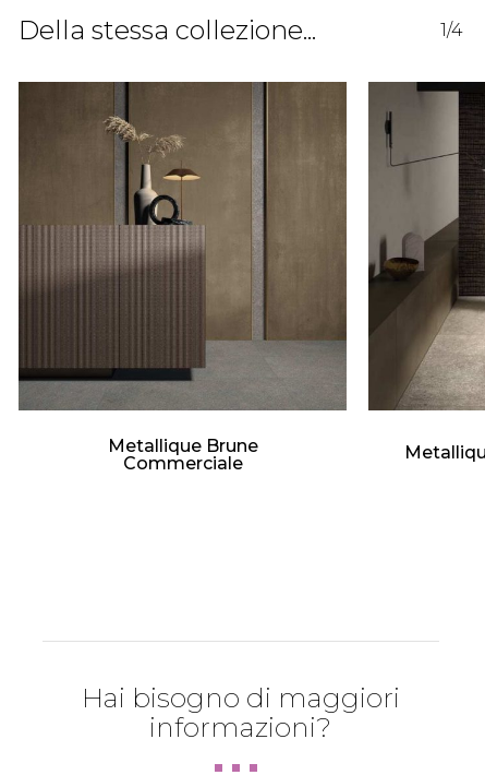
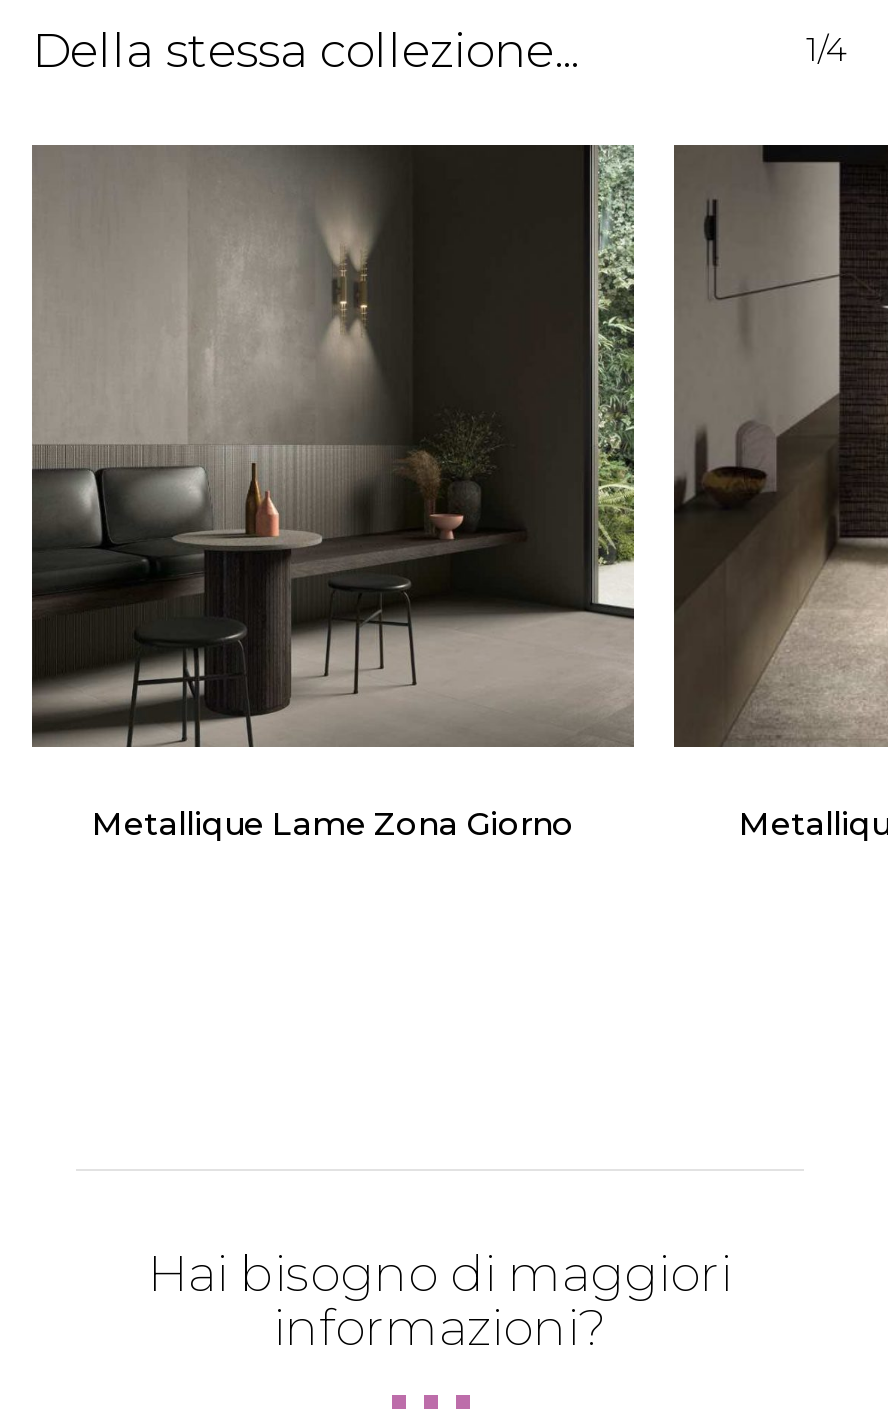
[19,82,348,474] [image] | Metallique Brune | Commerciale -> [32,145,634,843] [image] | Metallique Lame Zona Giorno

